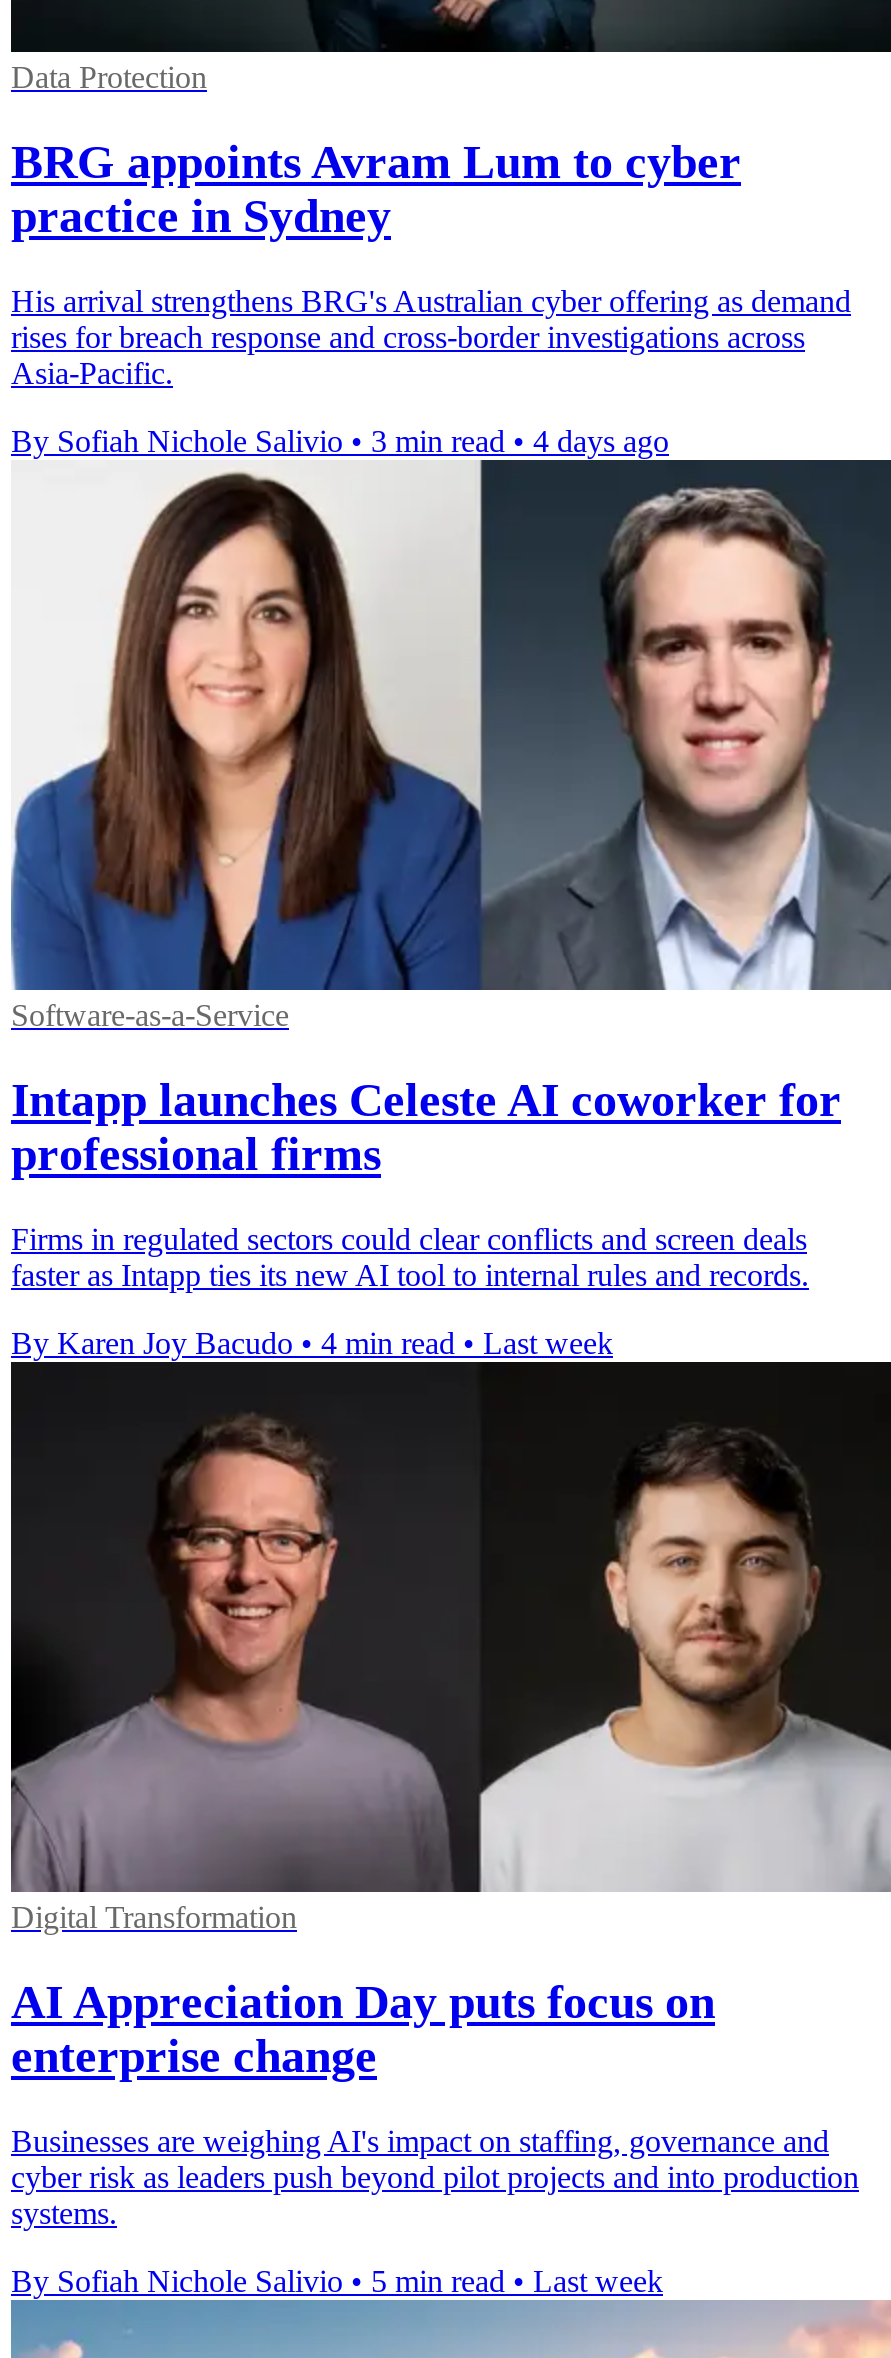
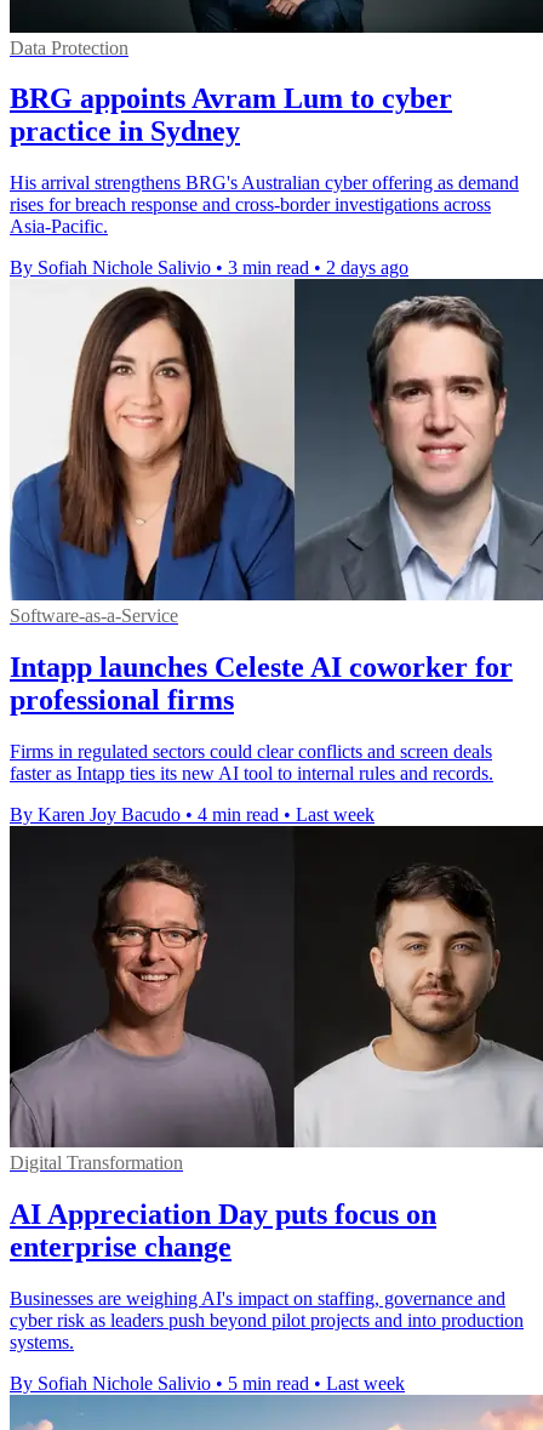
[11,425,669,459] By Sofiah Nichole Salivio • 3 min read • 4 days ago -> [10,257,408,278] By Sofiah Nichole Salivio • 3 min read • 2 days ago

